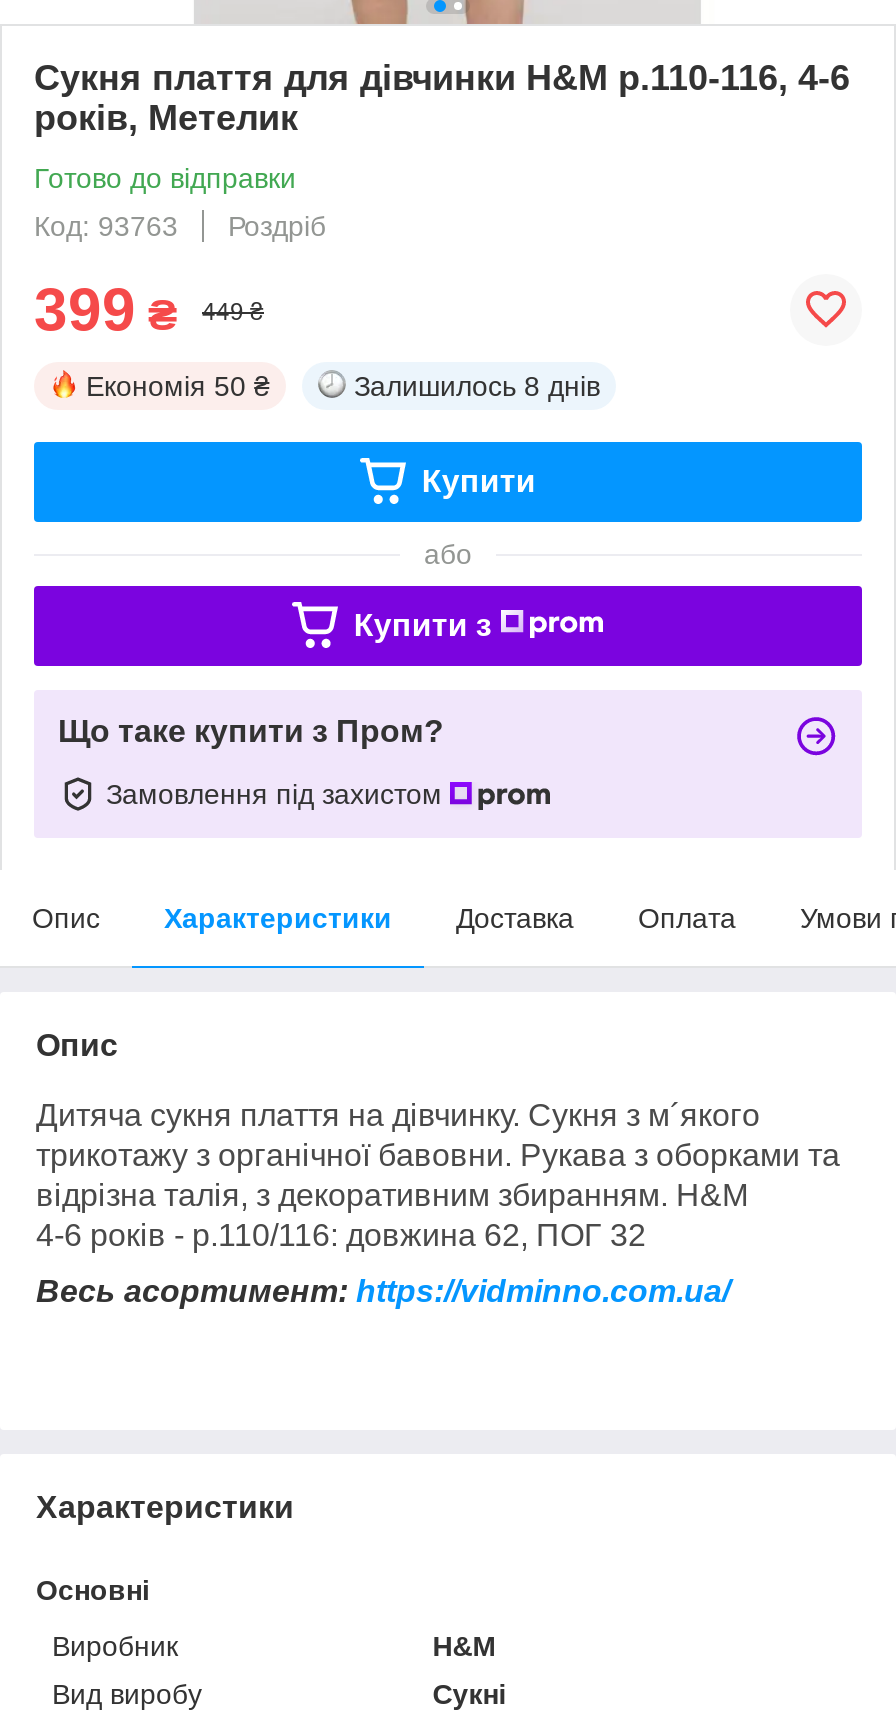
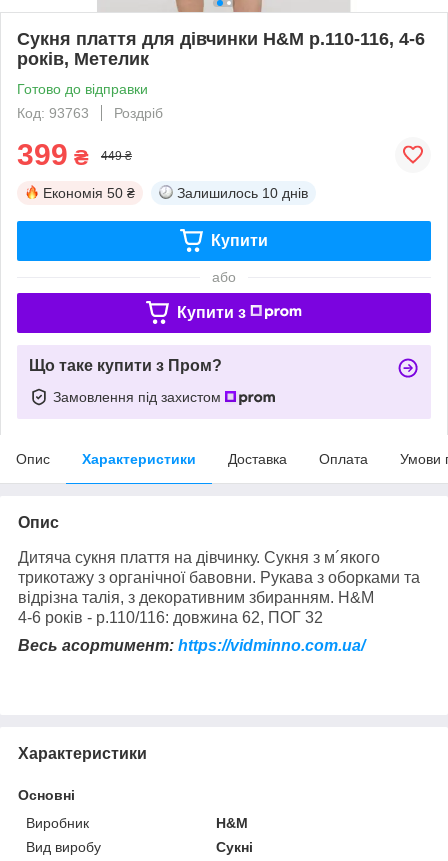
[354,370,600,402] Залишилось 8 днів -> [177,185,308,201] Залишилось 10 днів

